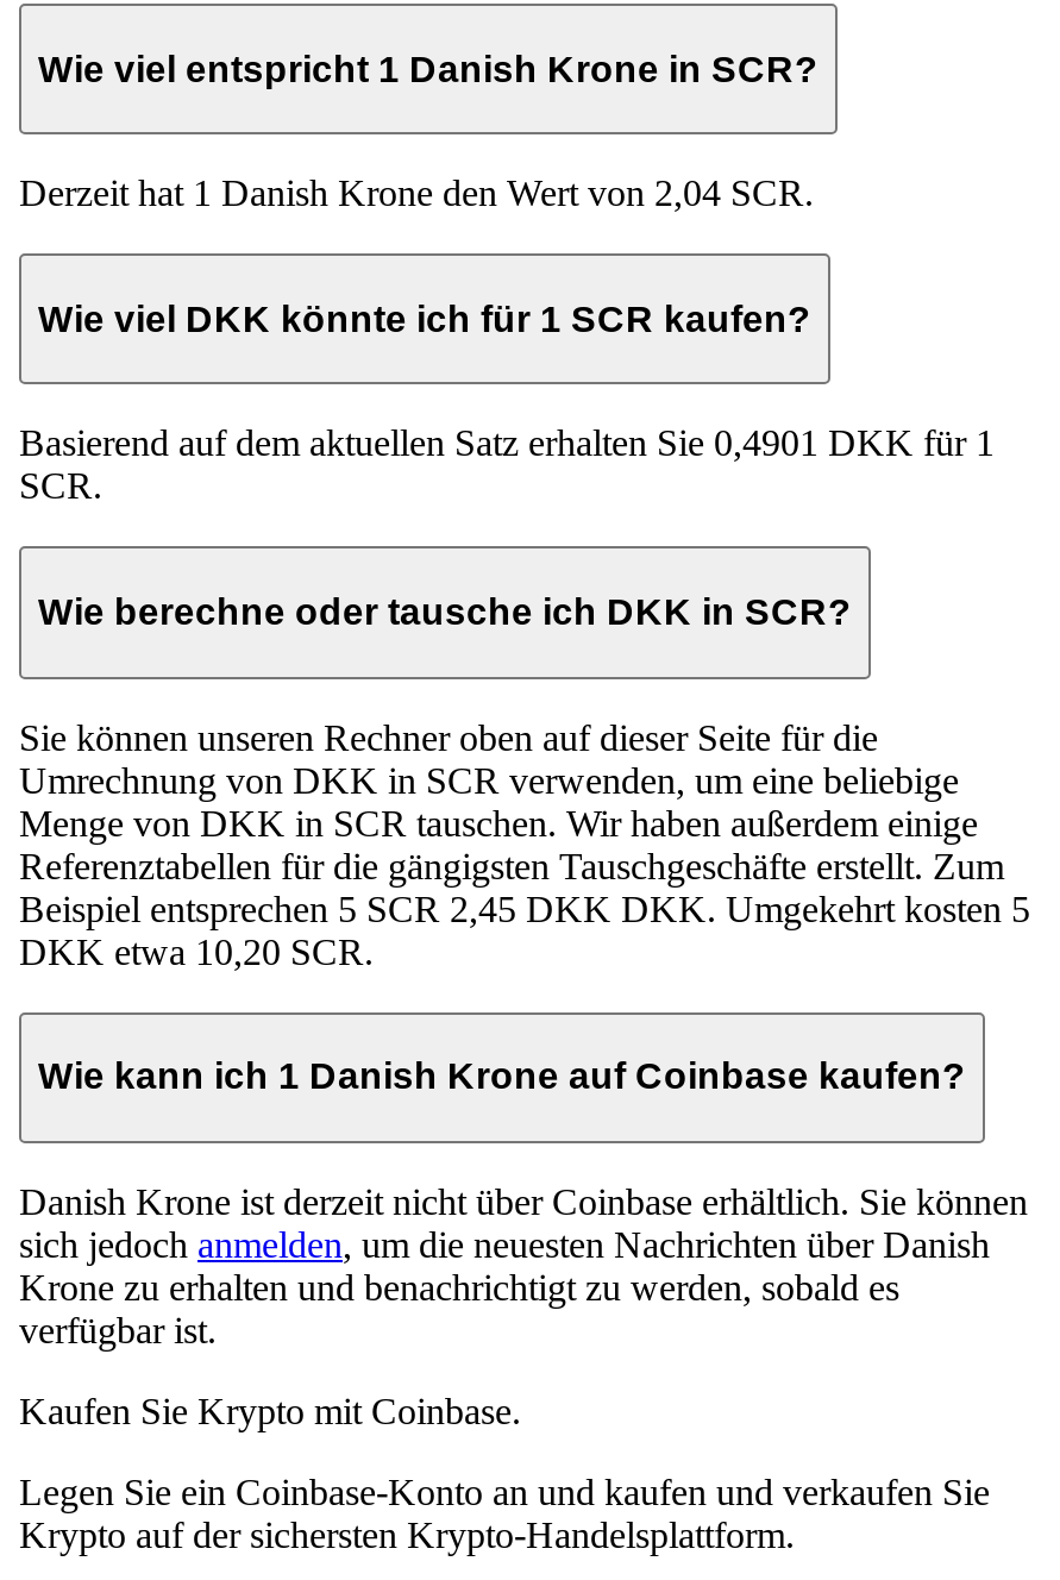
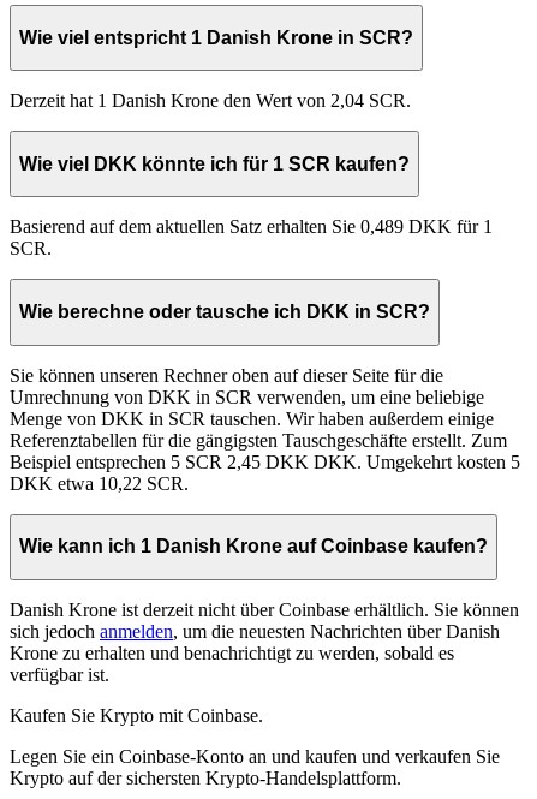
[19,423,995,464] Basierend auf dem aktuellen Satz erhalten Sie 0,4901 DKK für 1 -> [10,217,493,237] Basierend auf dem aktuellen Satz erhalten Sie 0,489 DKK für 1
[19,931,374,971] DKK etwa 10,20 SCR. -> [10,473,189,493] DKK etwa 10,22 SCR.

